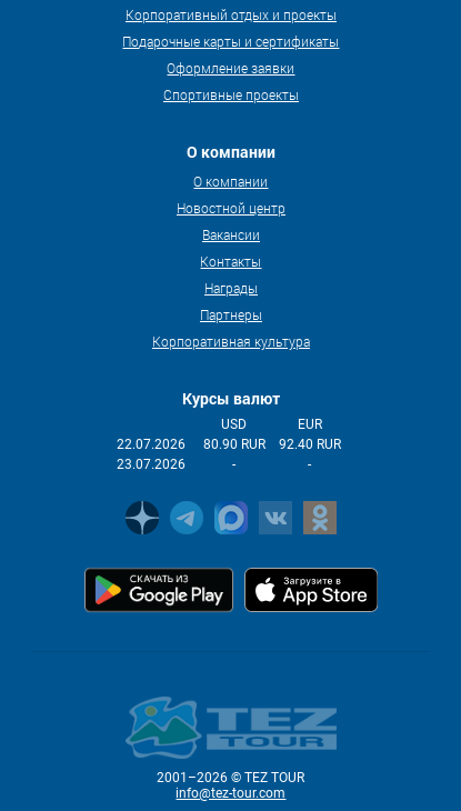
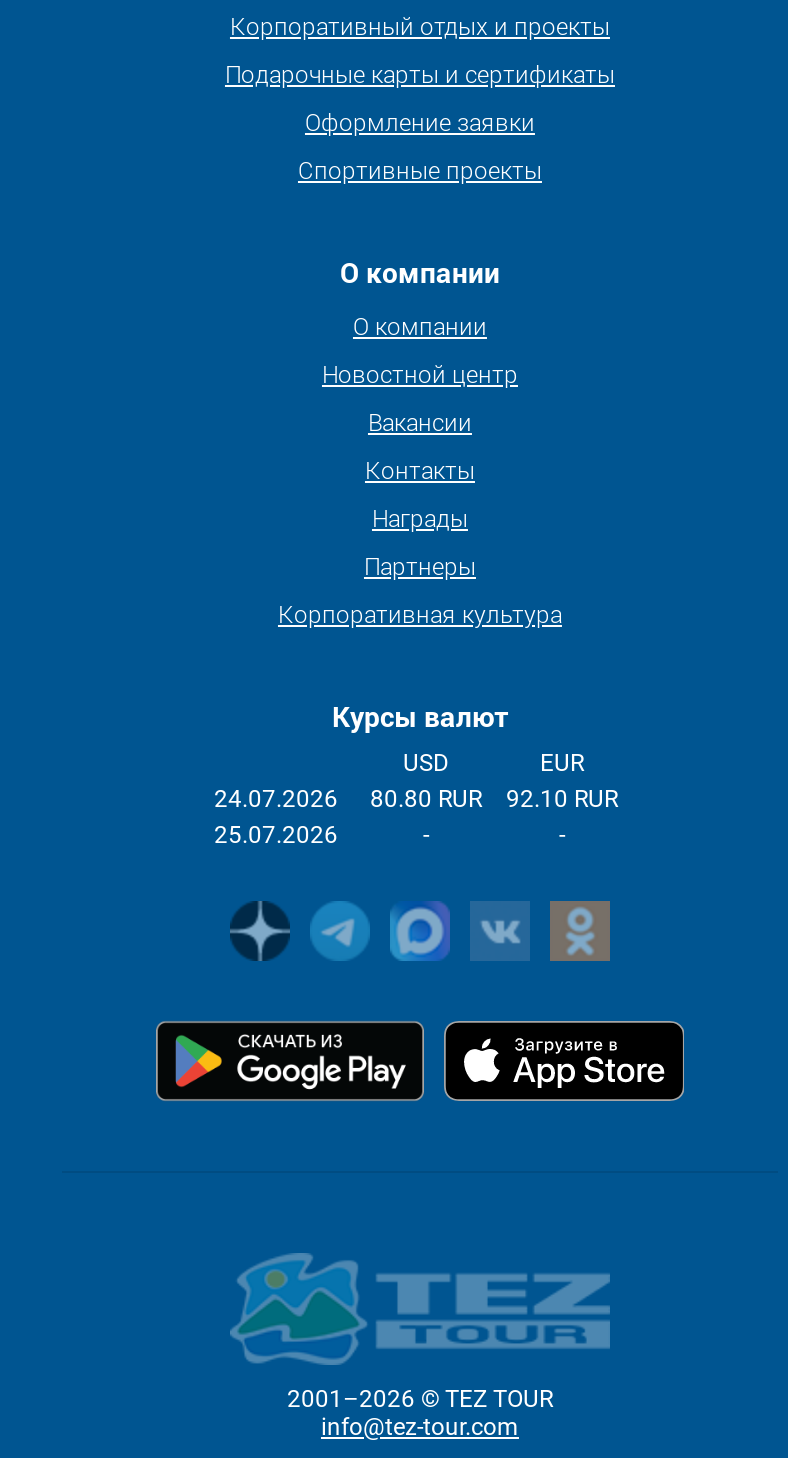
[117,437,186,452] 22.07.2026 -> [214,785,338,813] 24.07.2026
[203,437,265,452] 80.90 RUR -> [370,785,482,813] 80.80 RUR
[279,437,341,452] 92.40 RUR -> [506,785,618,813] 92.10 RUR
[117,457,186,472] 23.07.2026 -> [214,821,338,849] 25.07.2026

